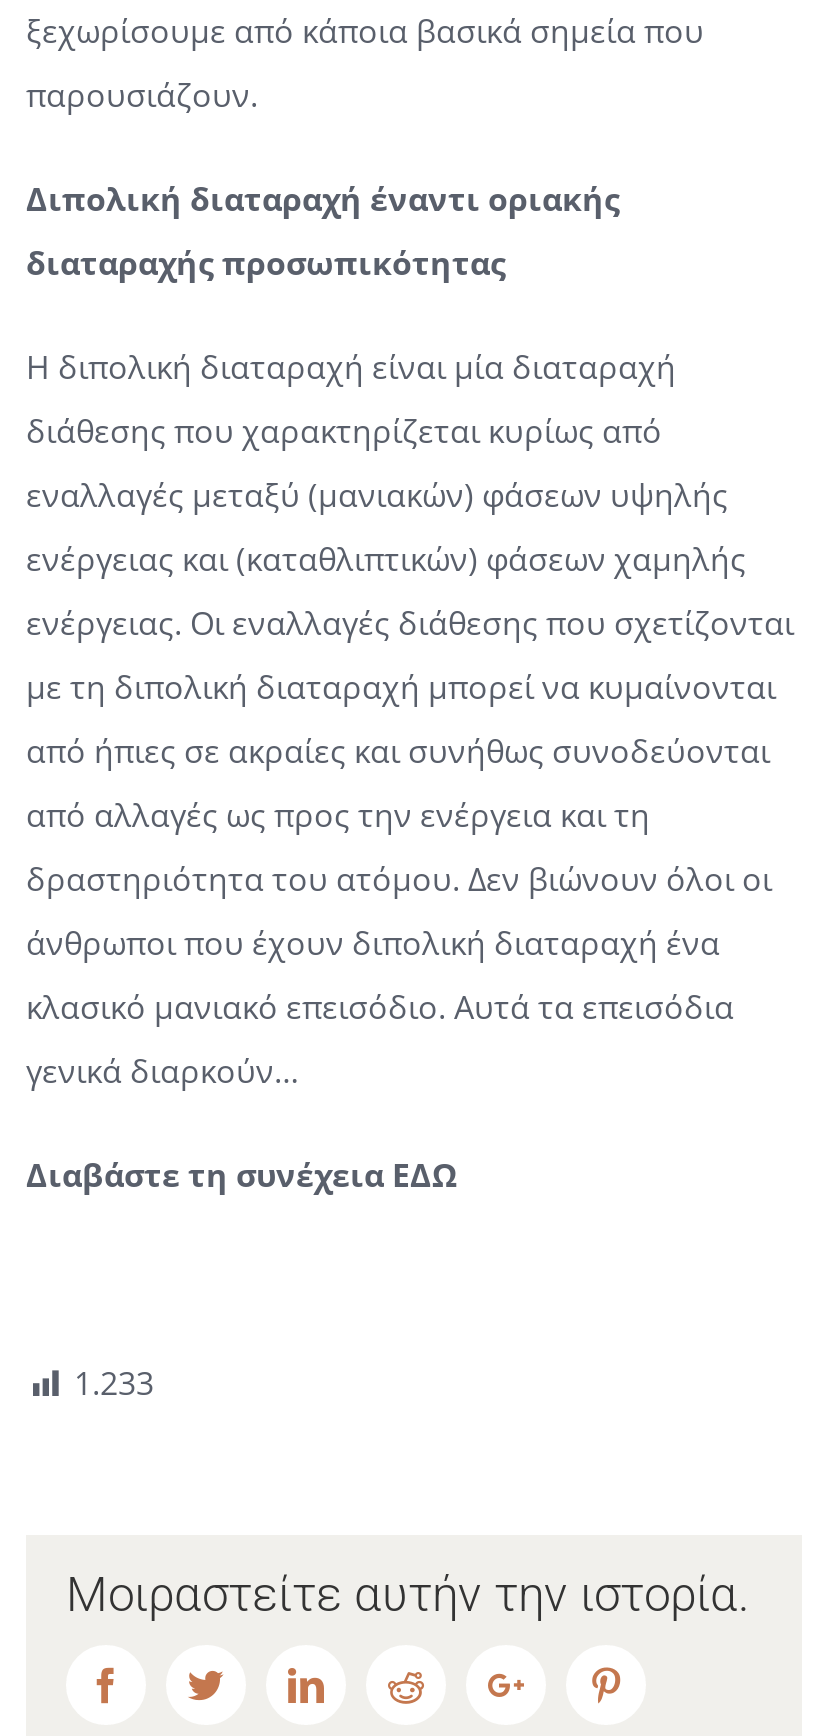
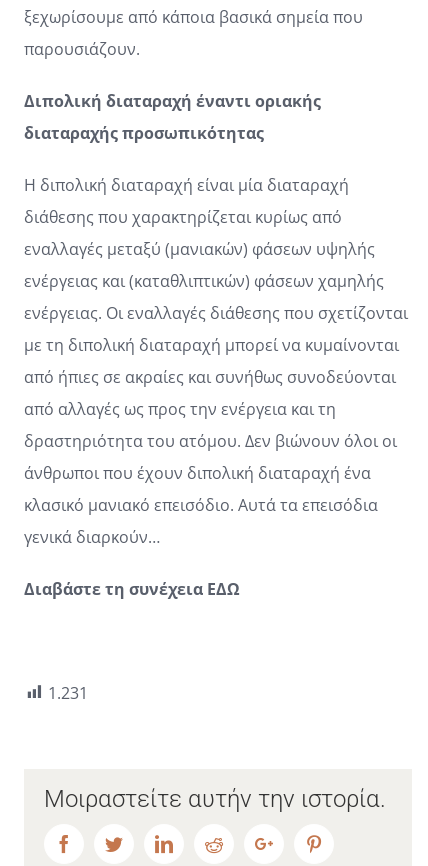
[74,1362,154,1406] 1.233 -> [48,682,88,704] 1.231

